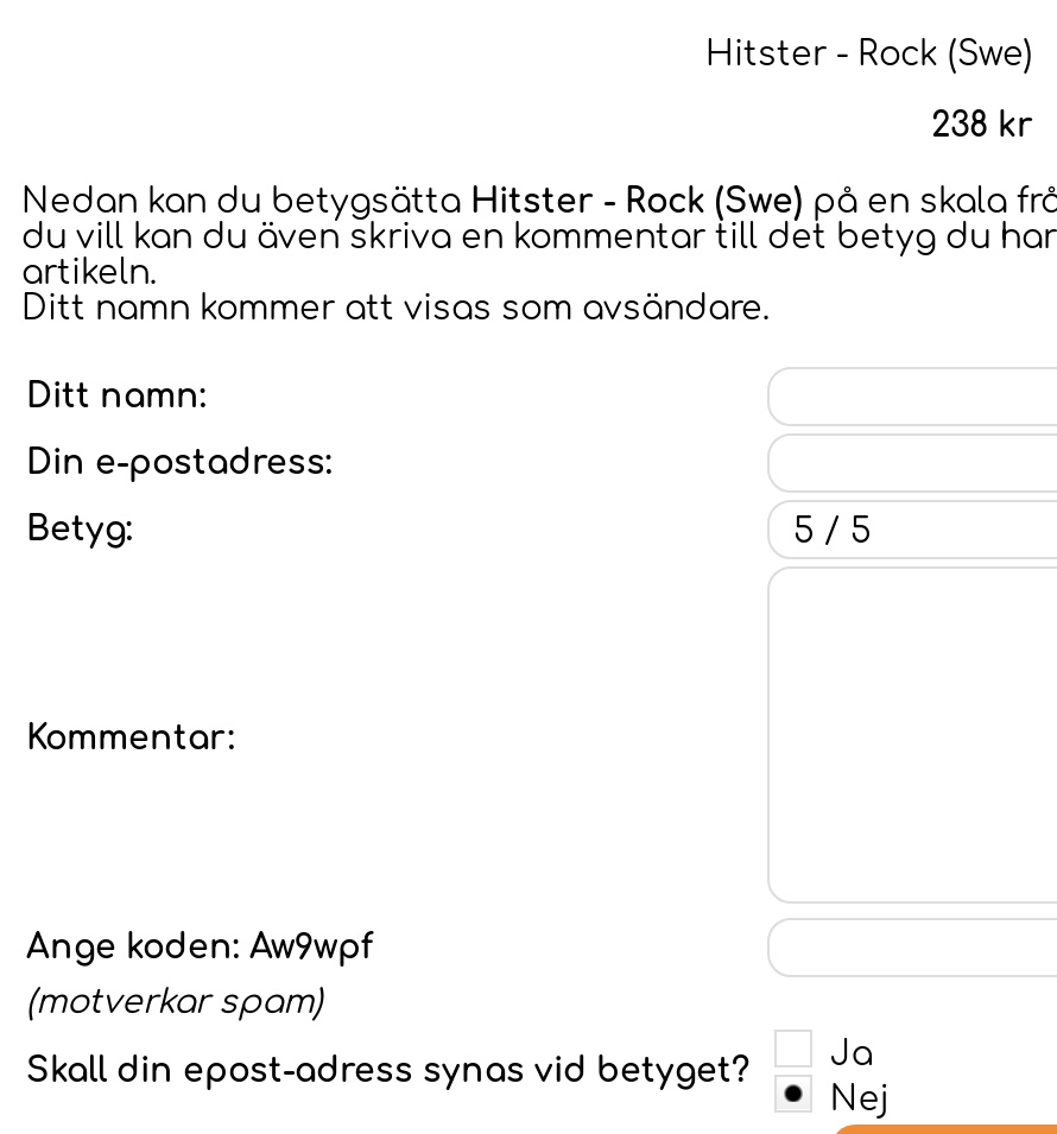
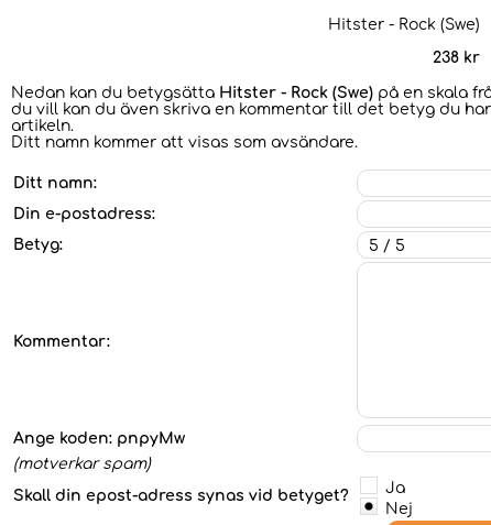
[26,929,373,964] Ange koden: Aw9wpf -> [13,430,185,446] Ange koden: pnpyMw

